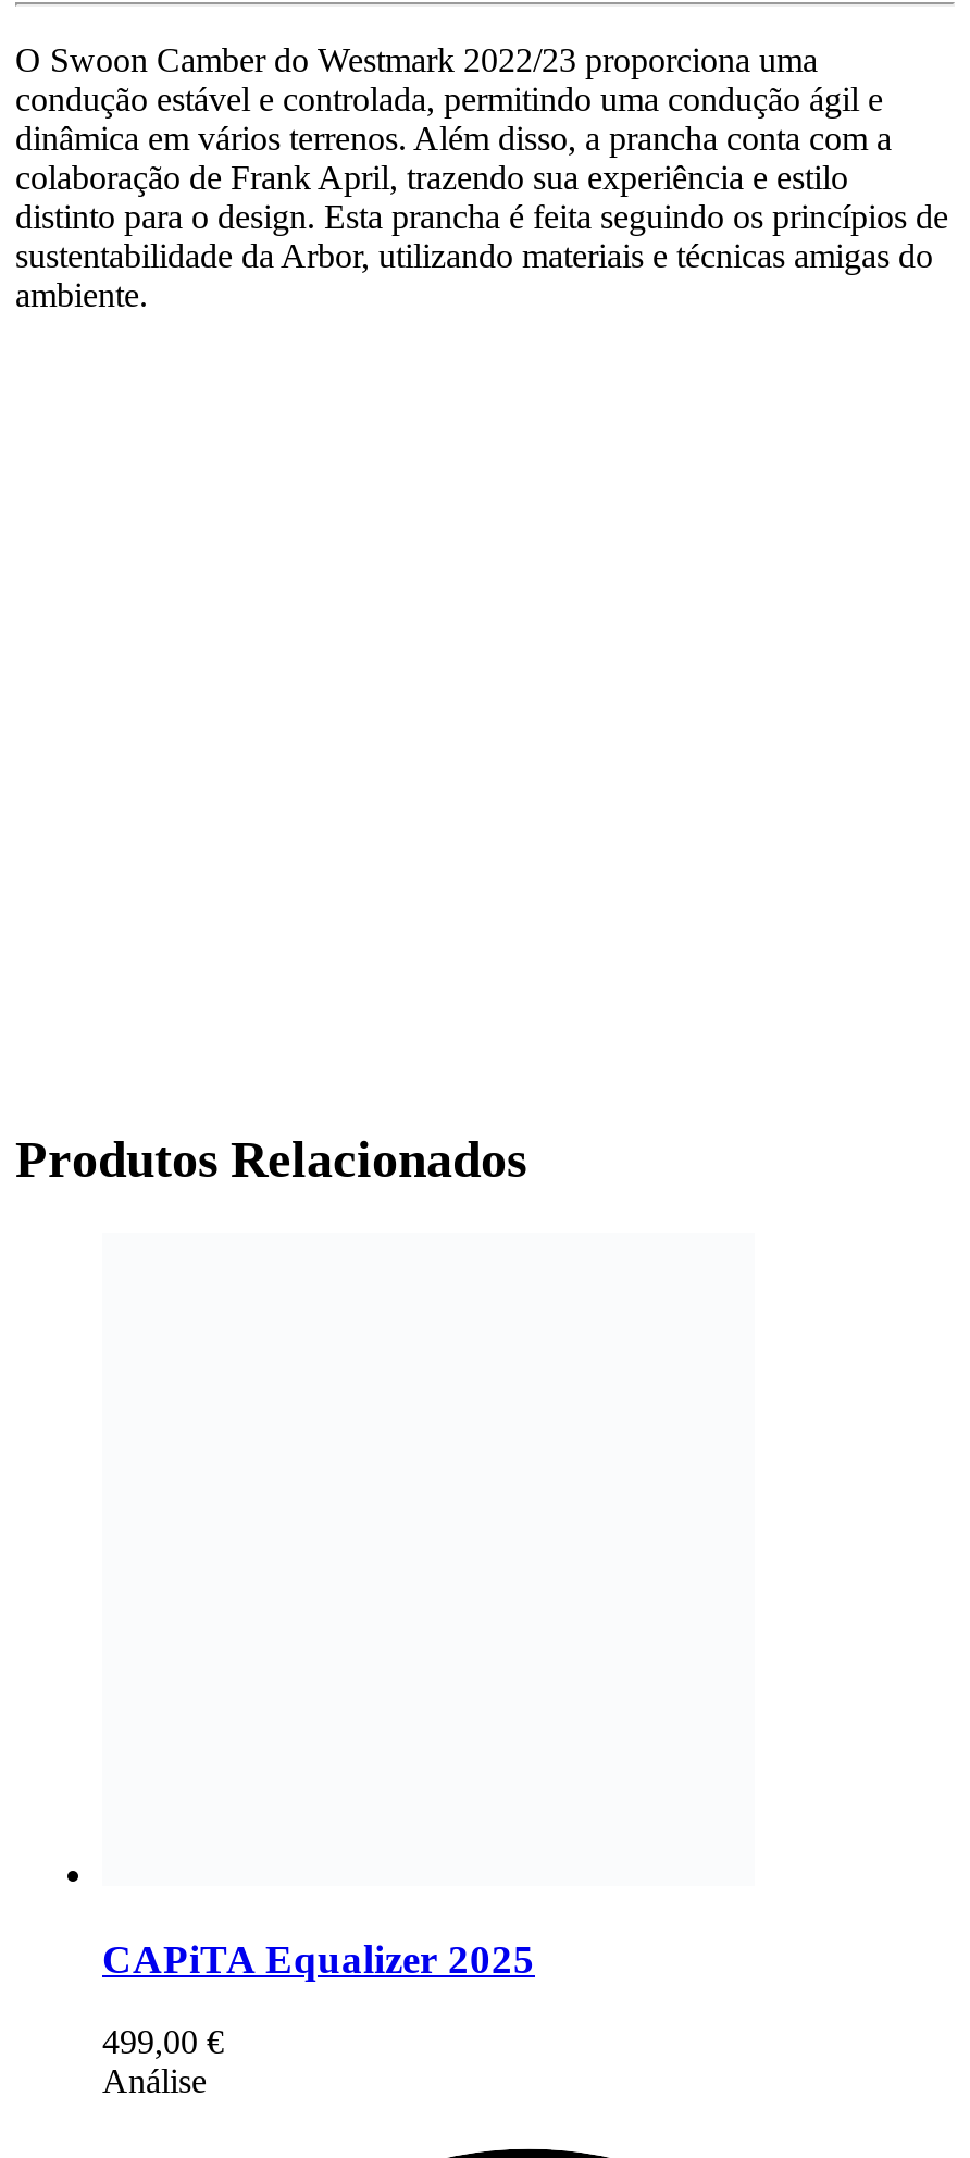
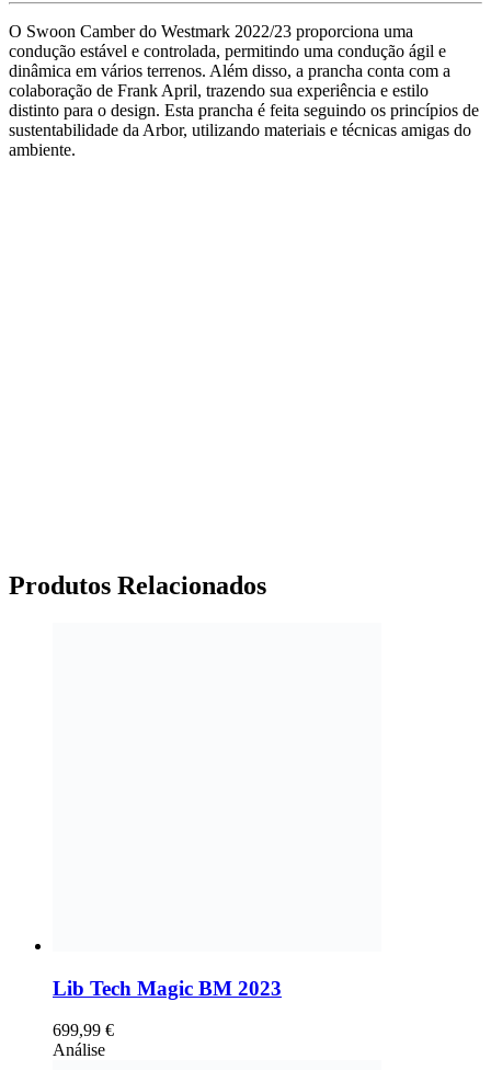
[102,1935,535,1981] CAPiTA Equalizer 2025 -> [53,976,282,999] Lib Tech Magic BM 2023
[102,2024,224,2061] 499,00 € -> [53,1021,114,1040] 699,99 €

